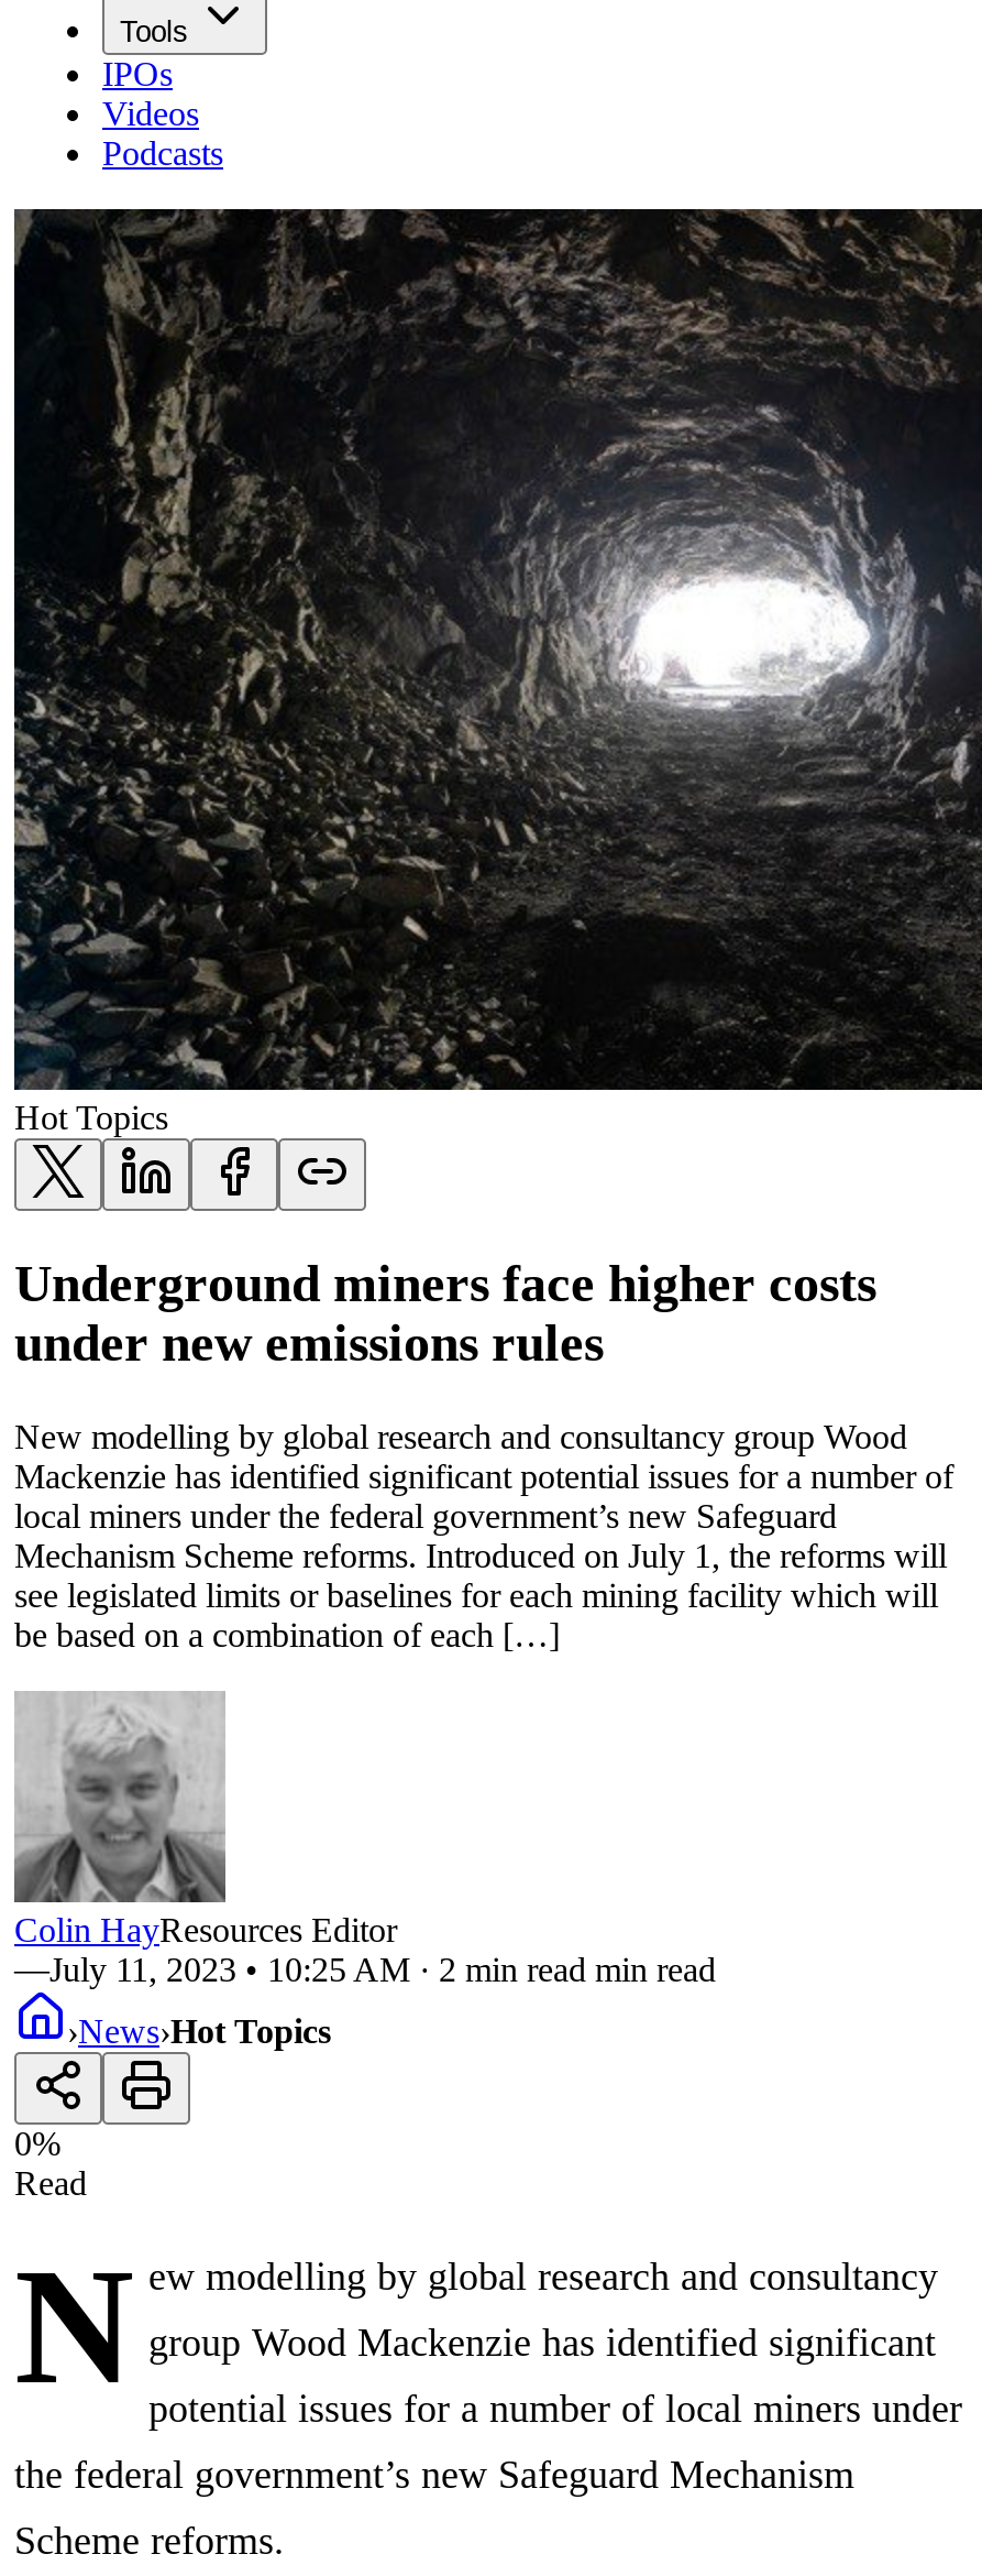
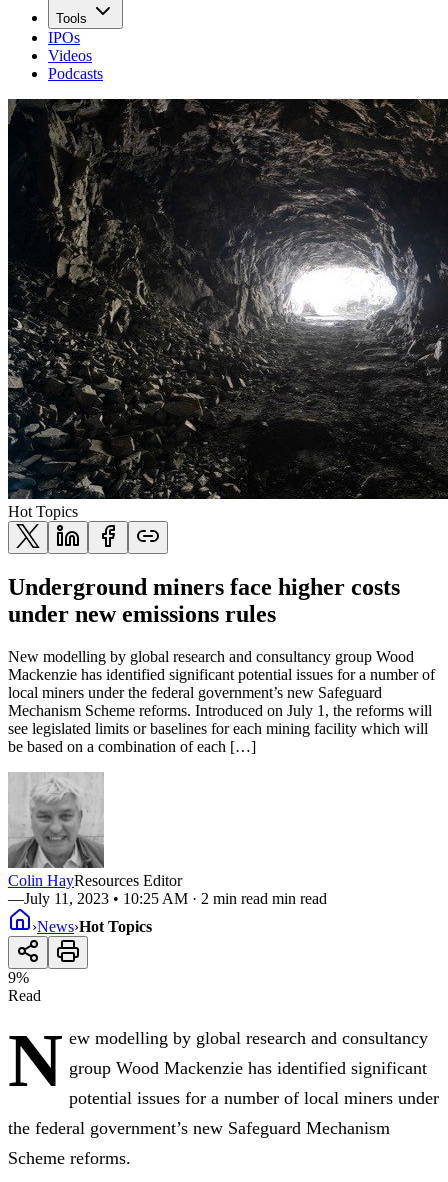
[14,2124,60,2162] 0% -> [8,969,29,986] 9%

